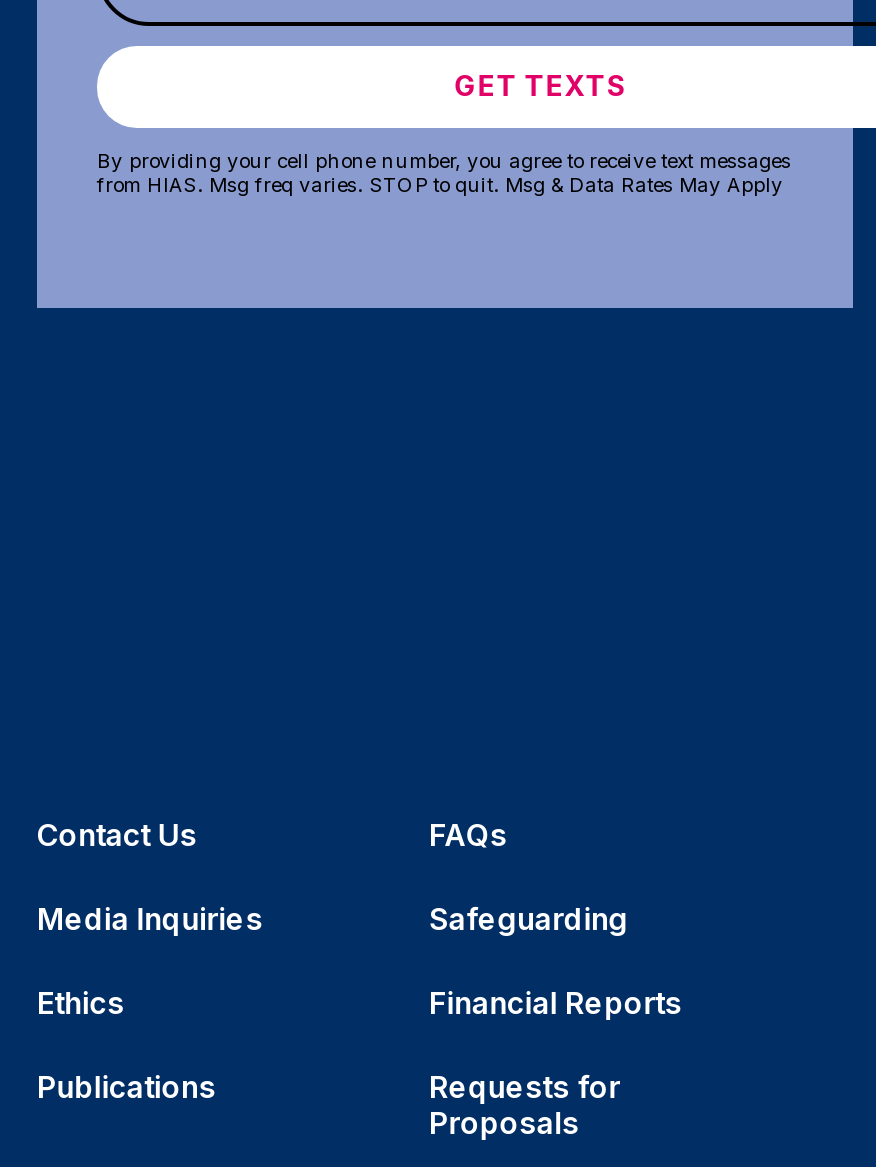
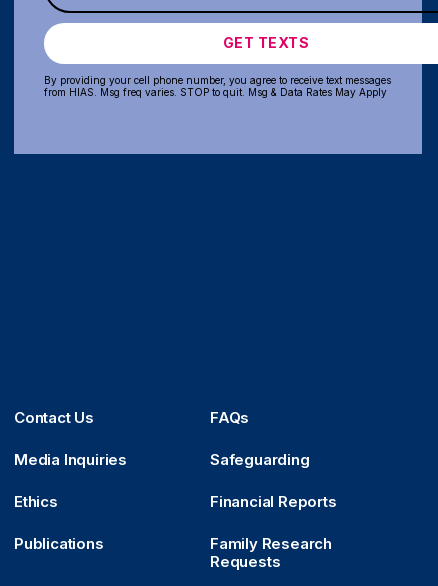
[429,1068,620,1142] Requests for | Proposals -> [210,534,332,571] Family Research | Requests

